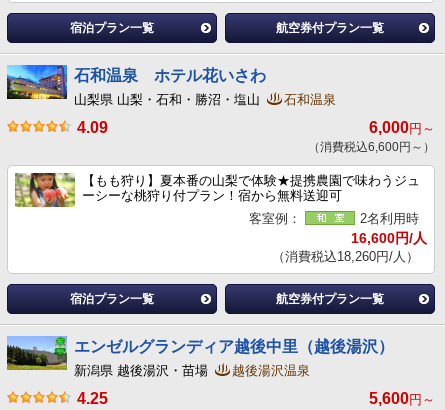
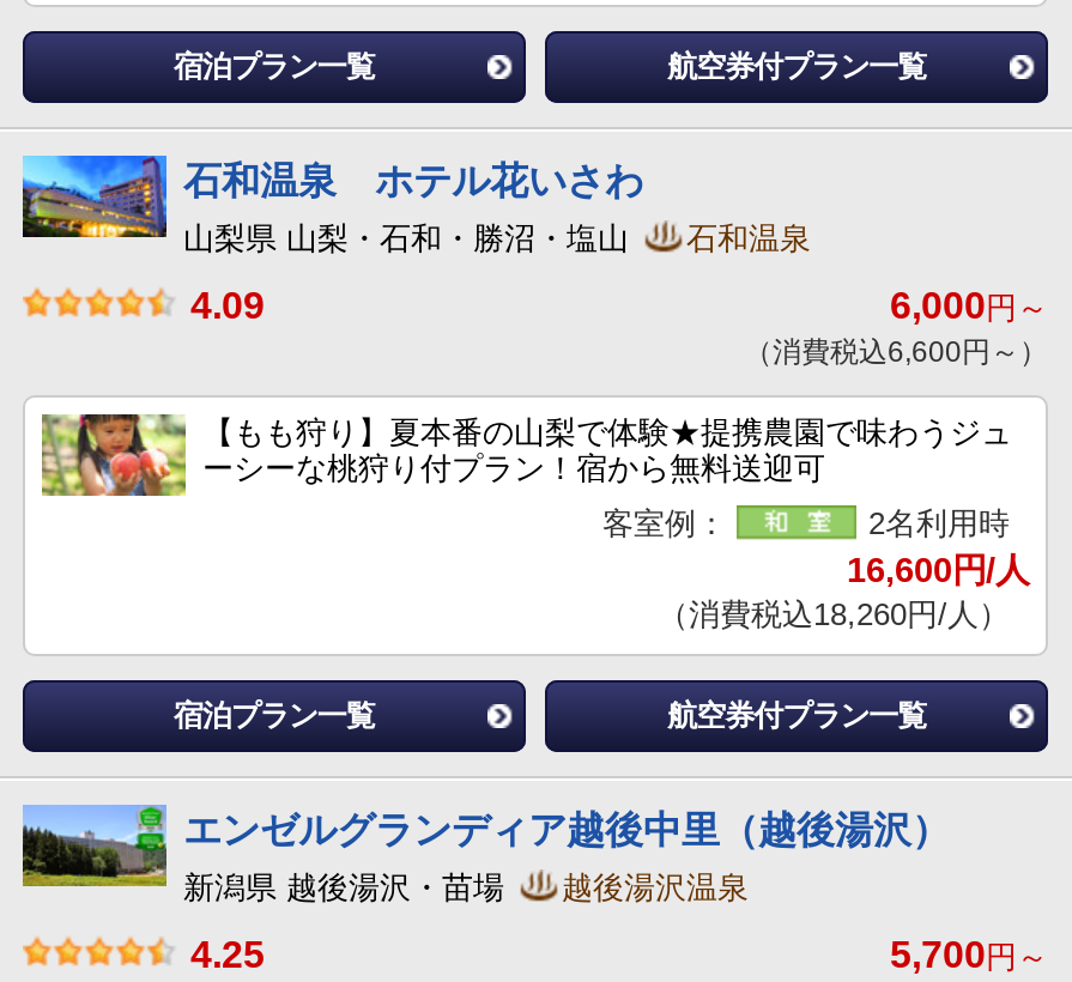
[369,390,435,407] 5,600円～ -> [890,934,1048,975] 5,700円～

